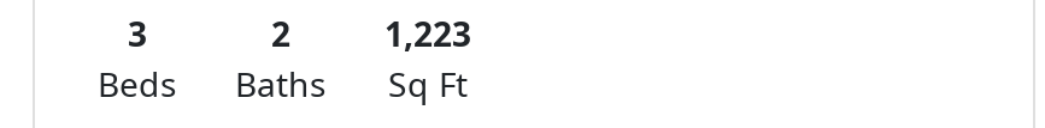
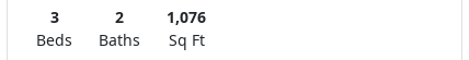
[384,11,471,56] 1,223 -> [167,7,206,27] 1,076

